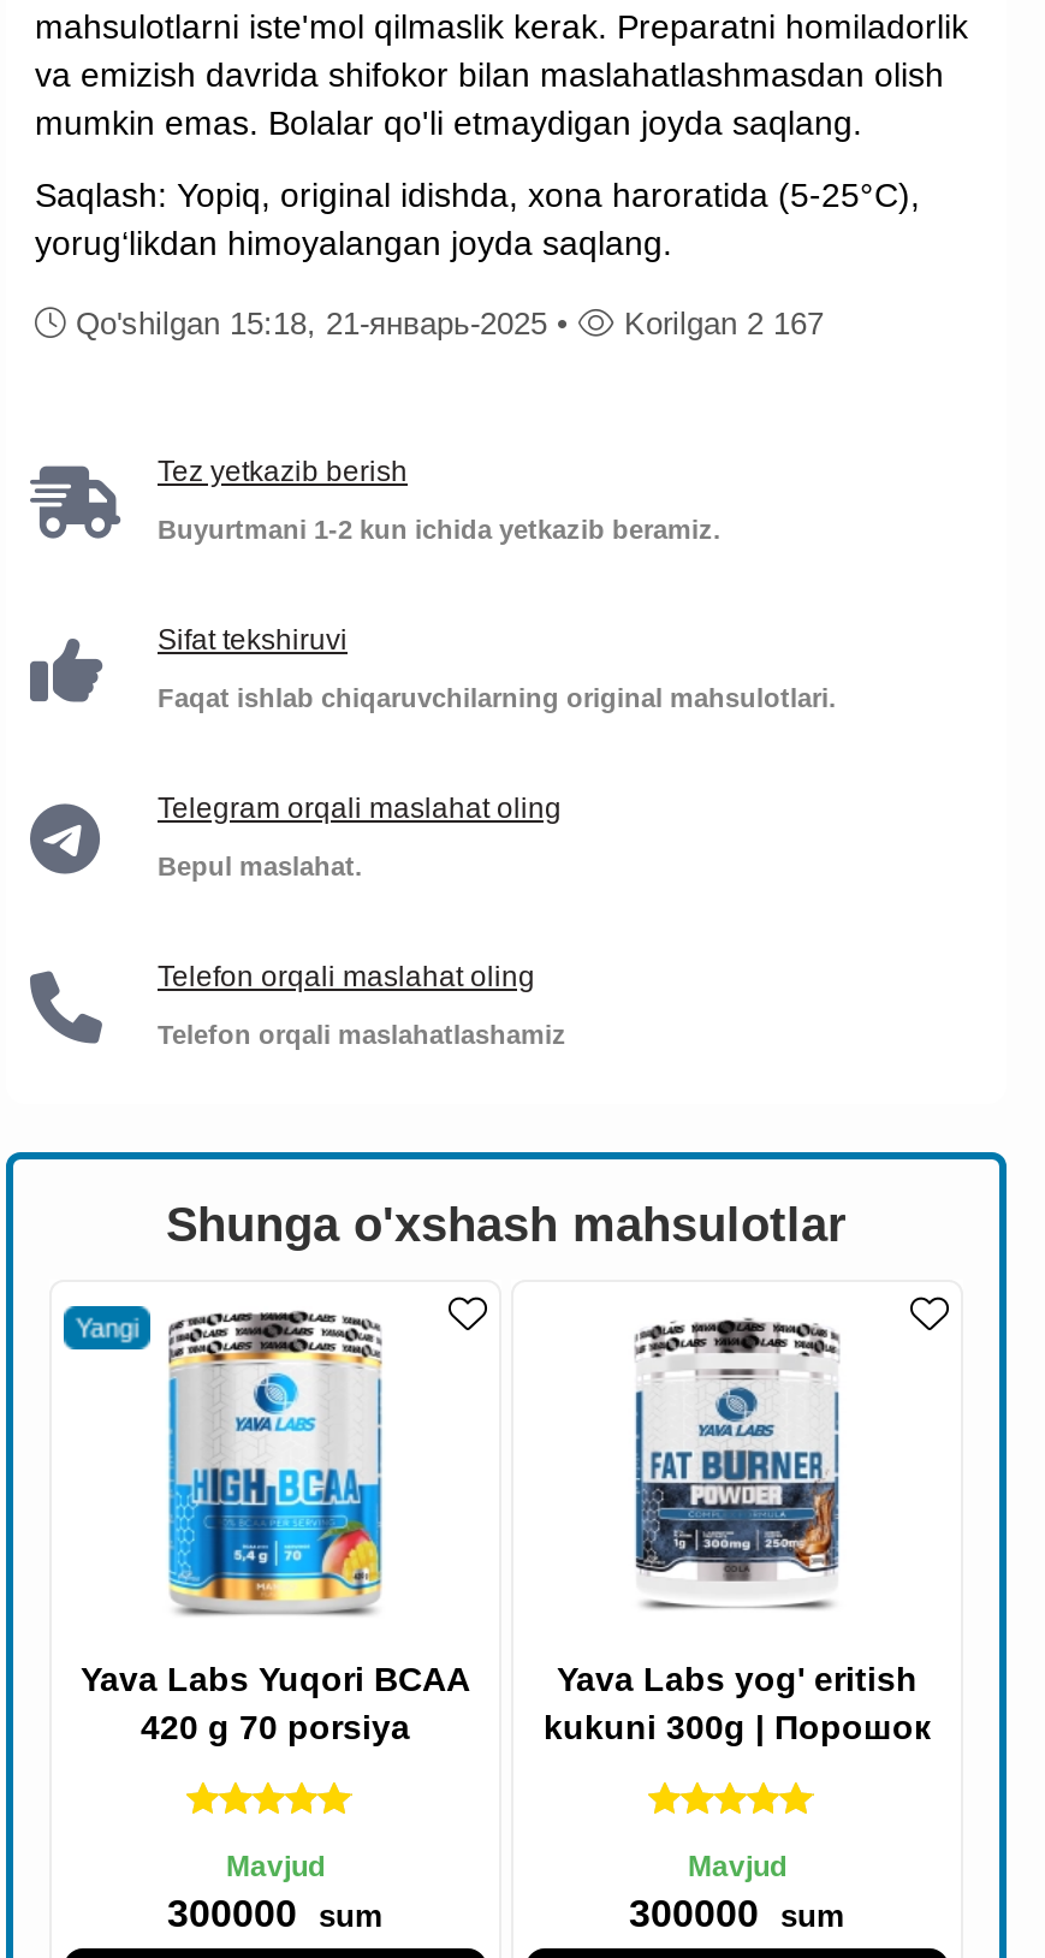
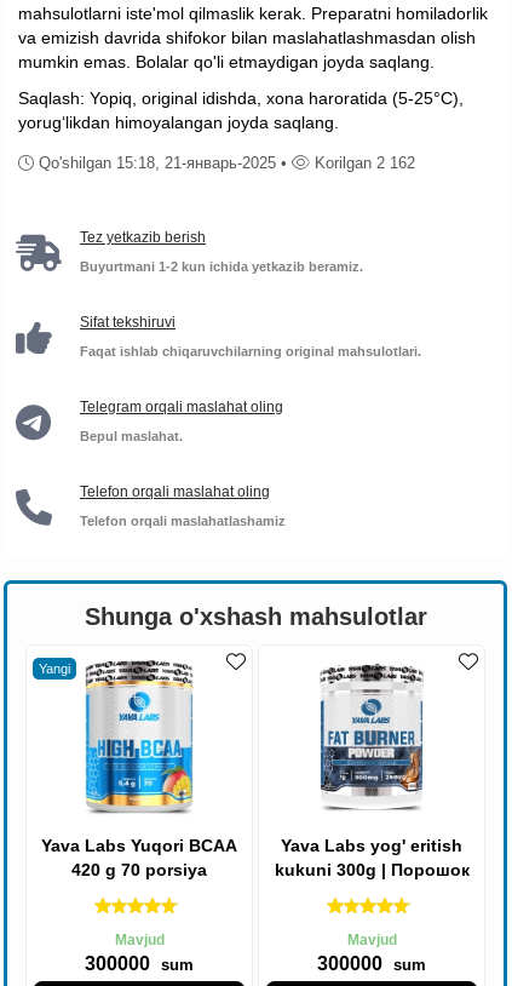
[66,305,824,342] Qo'shilgan 15:18, 21-январь-2025 • Korilgan 2 167 -> [34,154,415,172] Qo'shilgan 15:18, 21-январь-2025 • Korilgan 2 162

